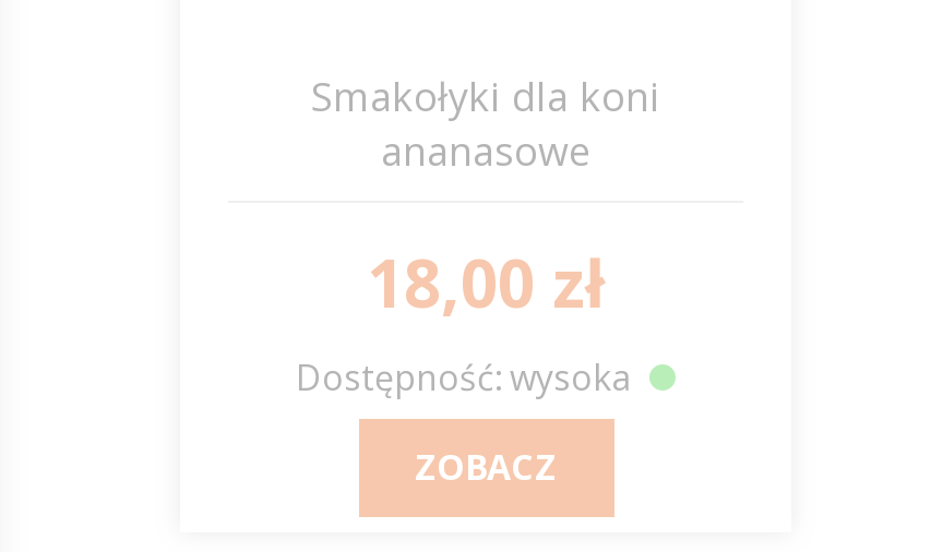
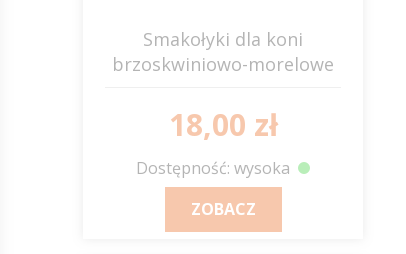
[381,125,590,177] ananasowe -> [112,52,334,76] brzoskwiniowo-morelowe

